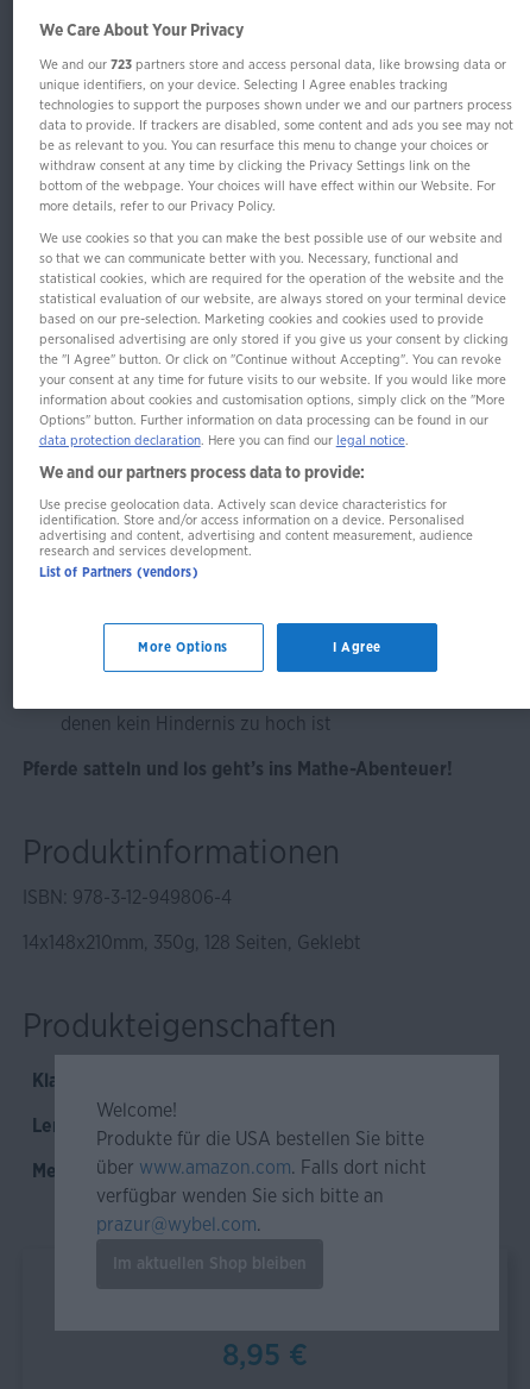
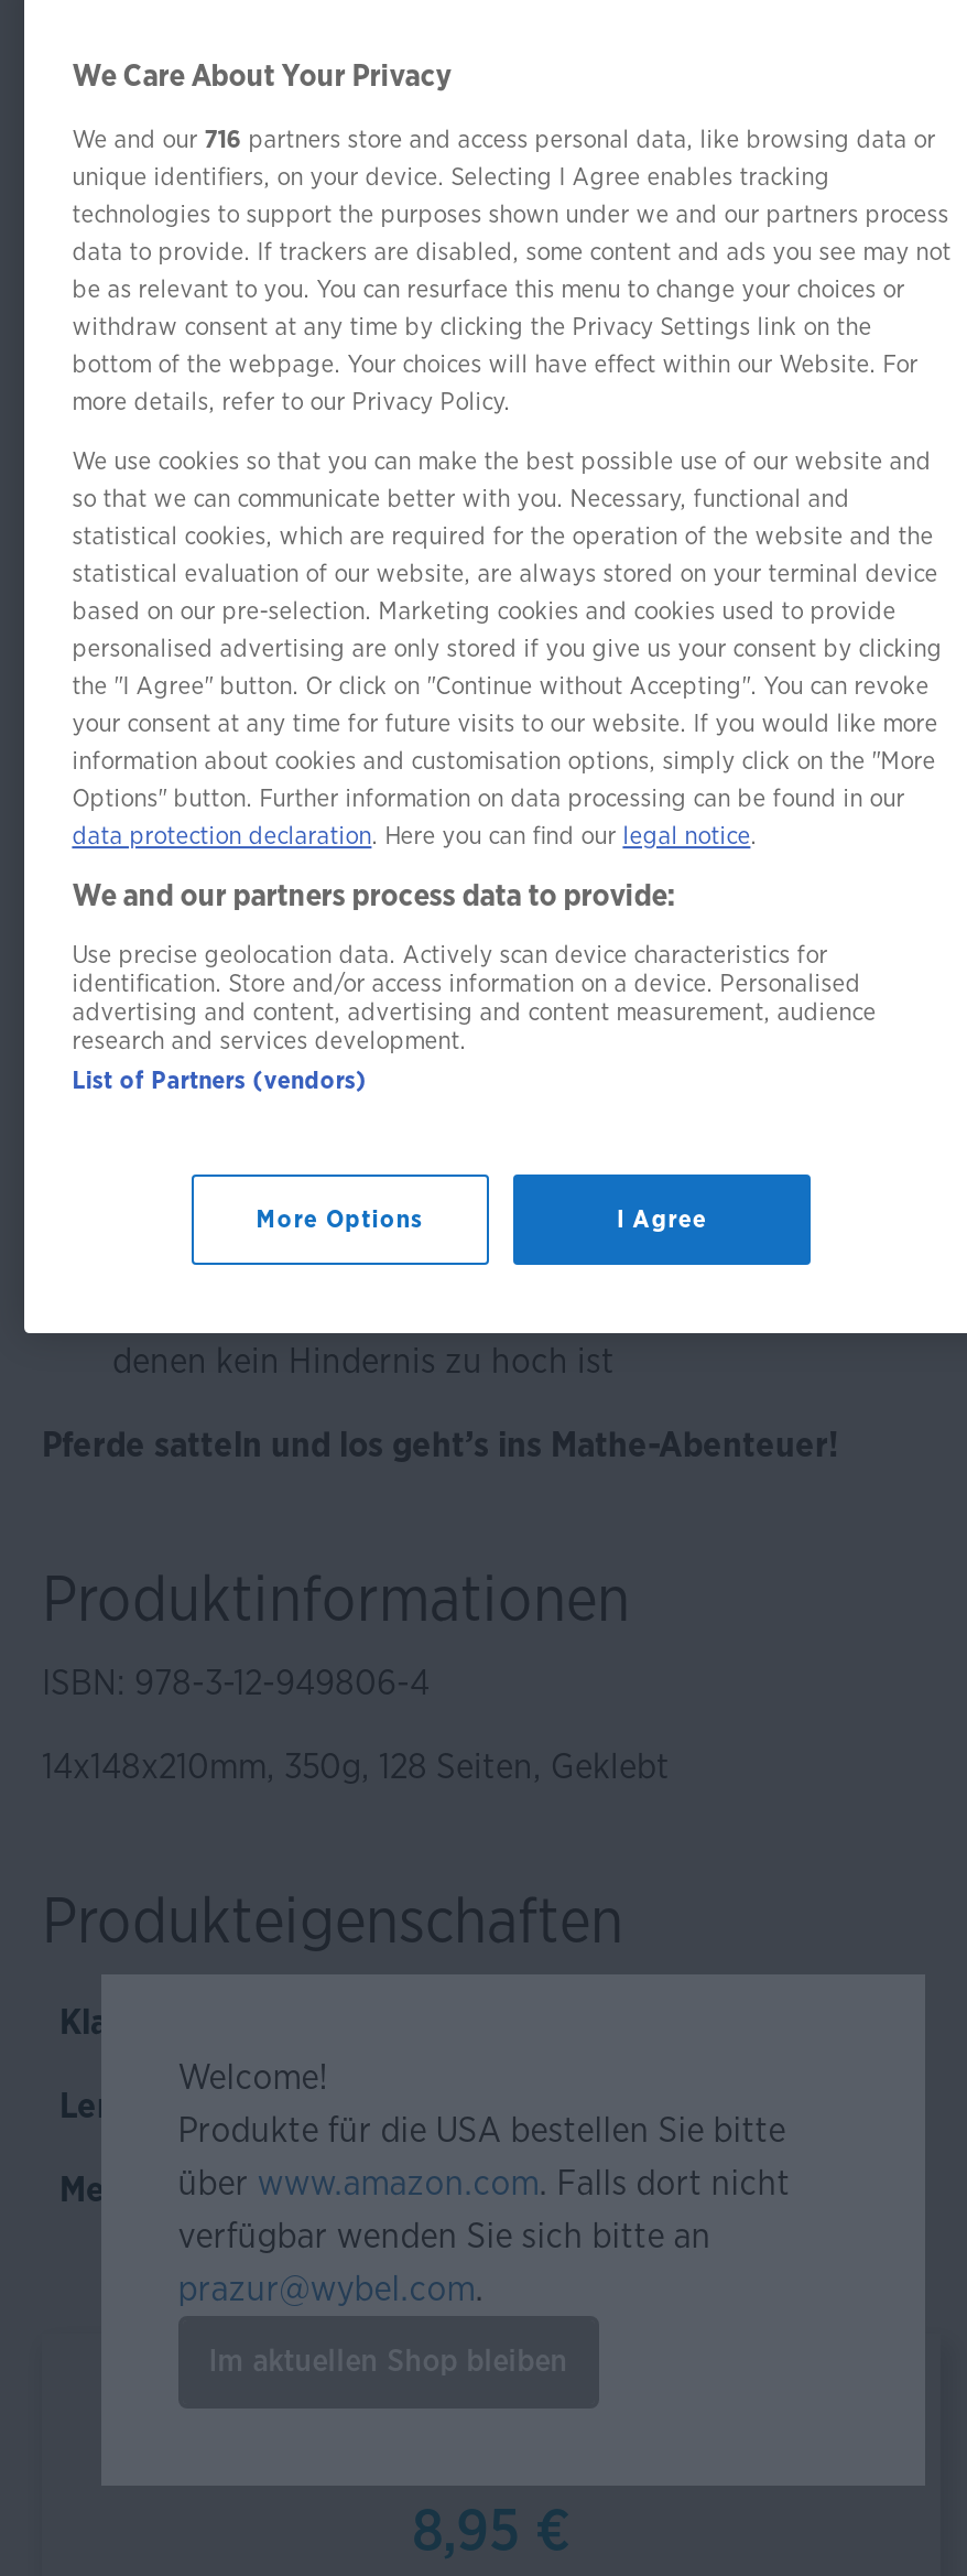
[39,58,506,71] We and our 723 partners store and access personal data, like browsing data or -> [72,127,936,151] We and our 716 partners store and access personal data, like browsing data or

